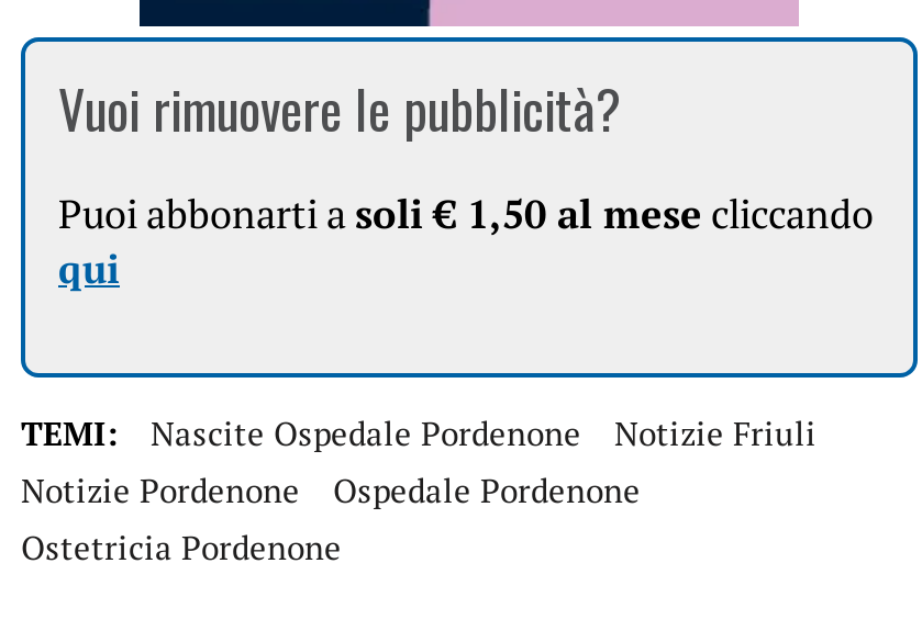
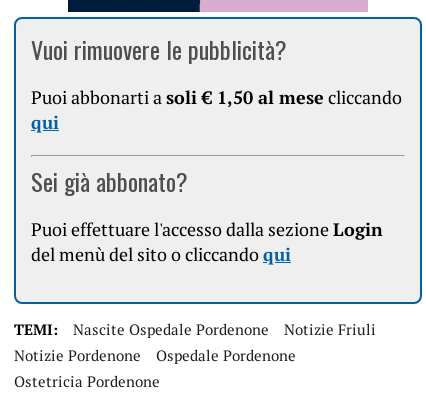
none -> [31,163,383,266] Sei già abbonato? | Puoi effettuare l'accesso dalla sezione Login | del menù del sito o cliccando qui

